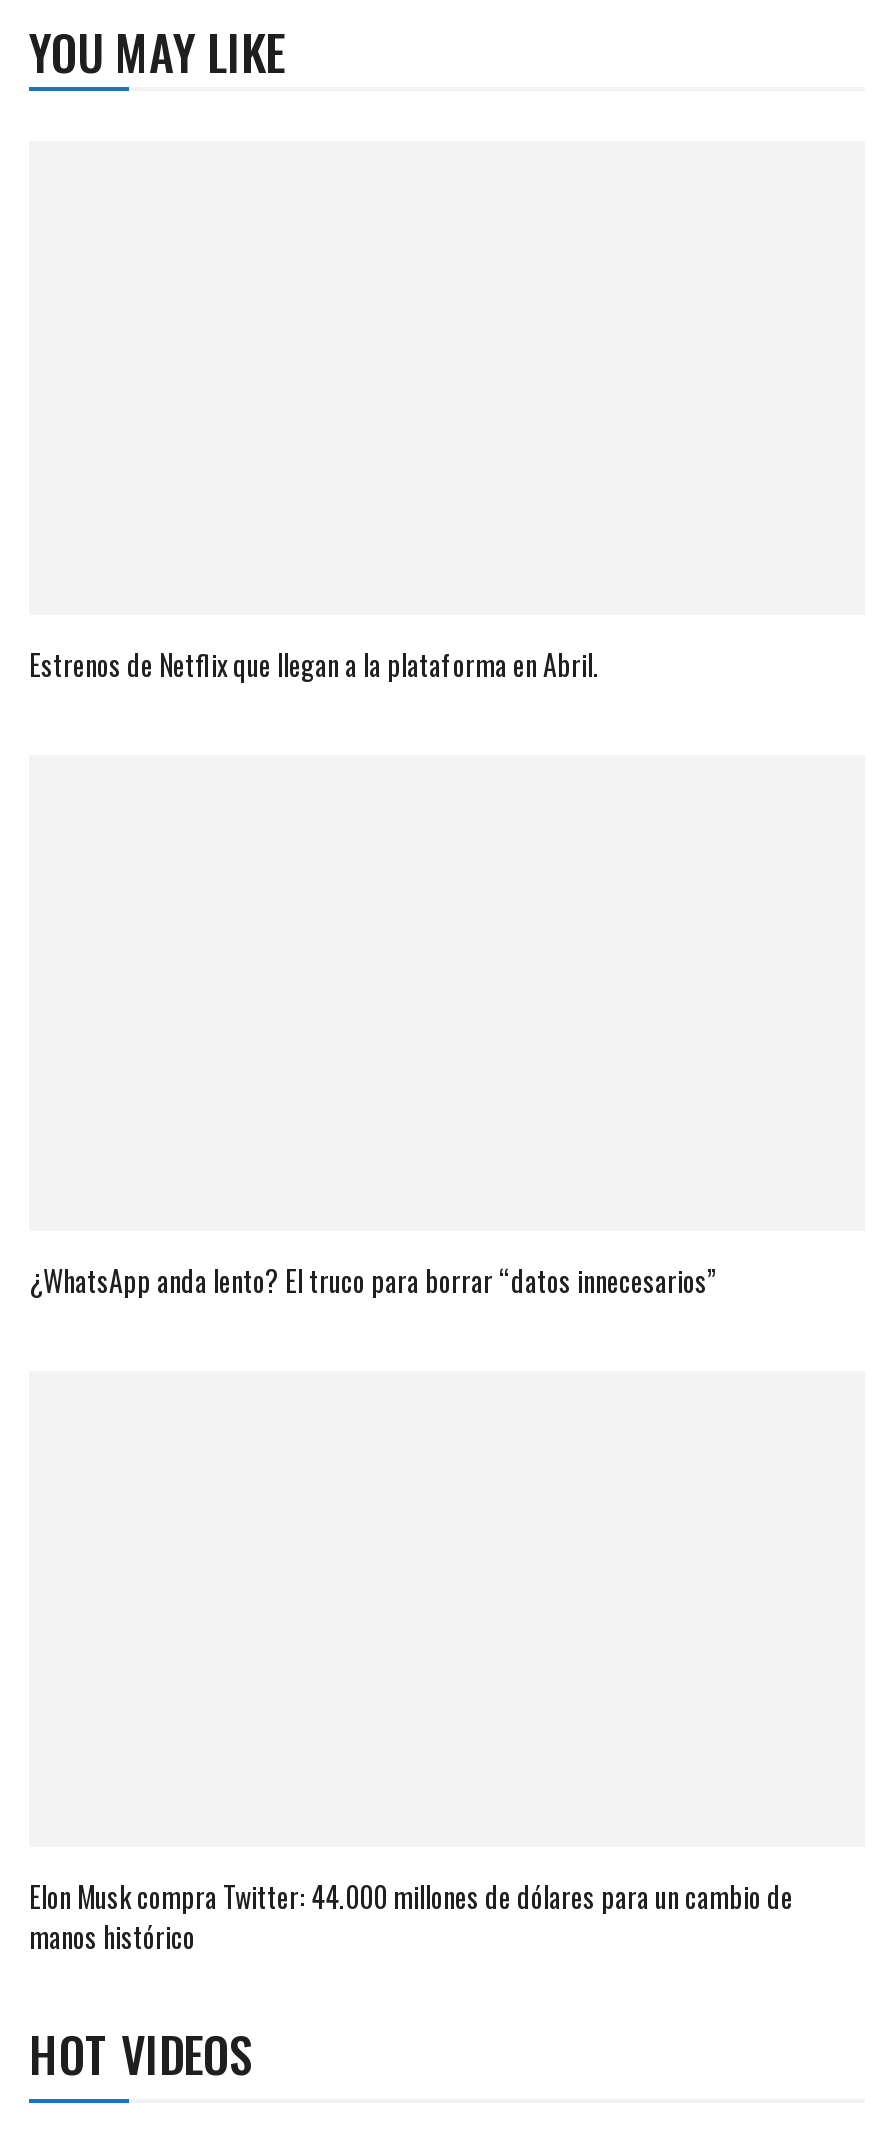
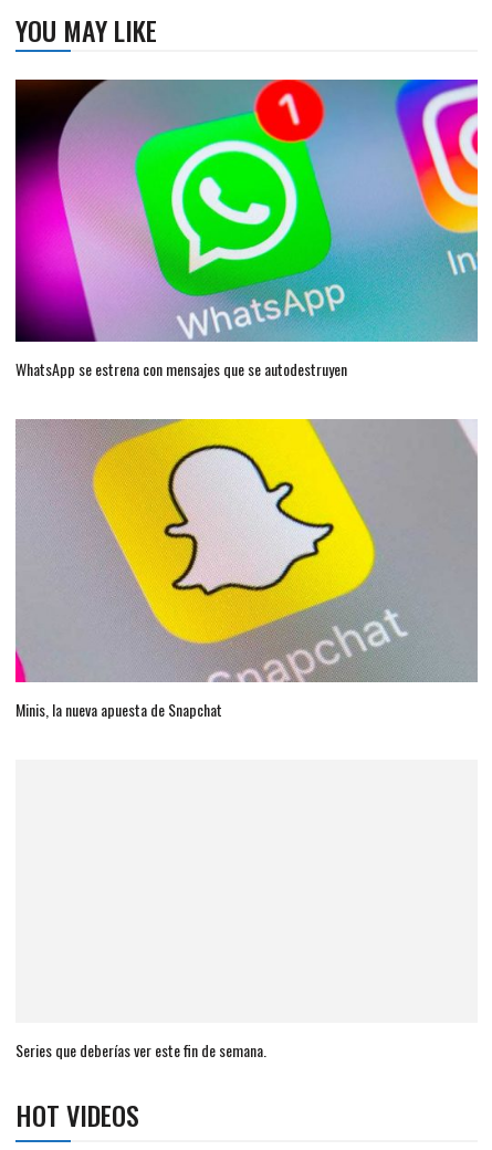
none -> [14,79,479,343] [image]
none -> [14,418,478,682] [image]
[29,644,599,686] Estrenos de Netflix que llegan a la plataforma en Abril. -> [15,358,347,381] WhatsApp se estrena con mensajes que se autodestruyen
[29,1259,717,1301] ¿WhatsApp anda lento? El truco para borrar “datos innecesarios” -> [15,698,222,721] Minis, la nueva apuesta de Snapchat
[29,1875,793,1957] Elon Musk compra Twitter: 44.000 millones de dólares para un cambio de | manos histórico -> [15,1038,266,1061] Series que deberías ver este fin de semana.

